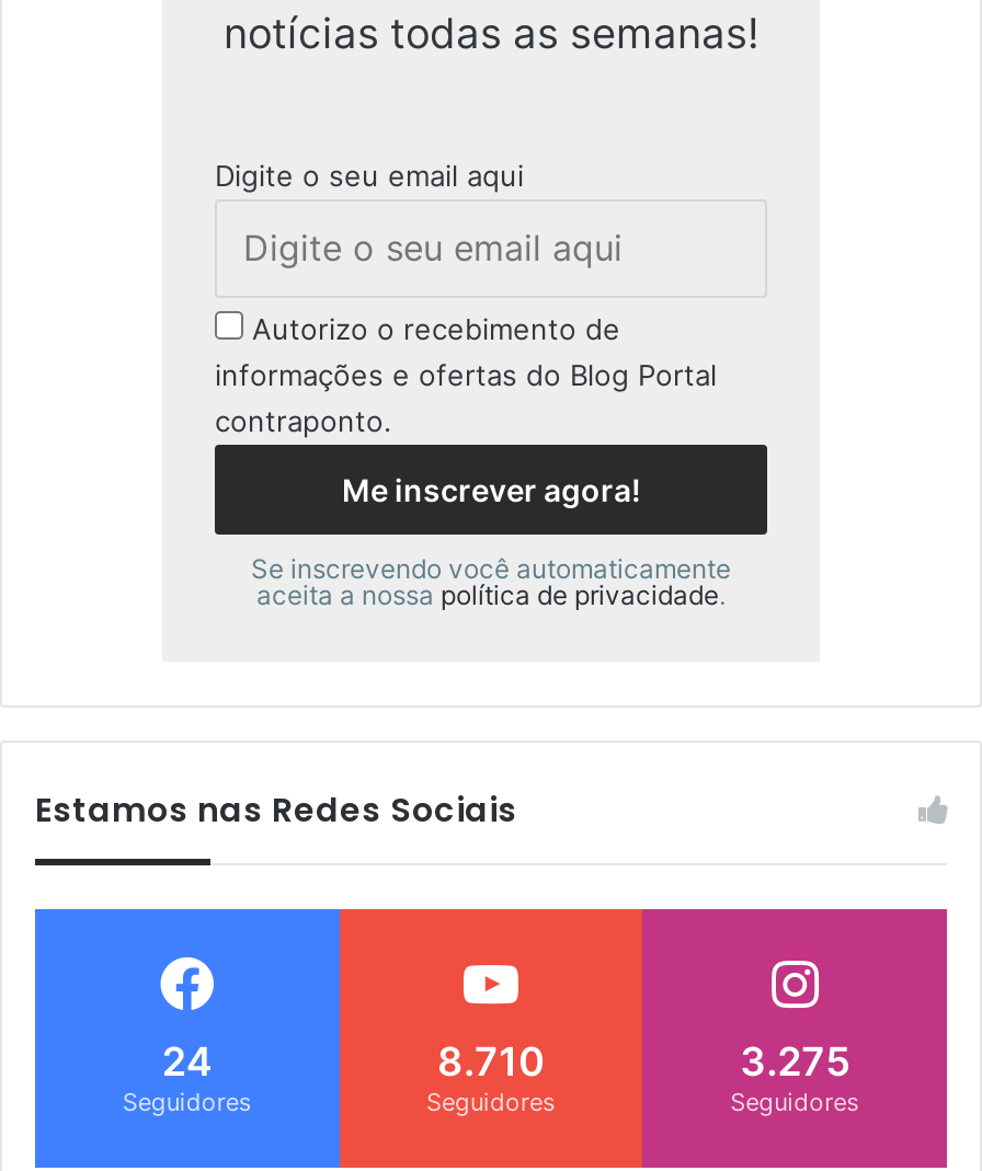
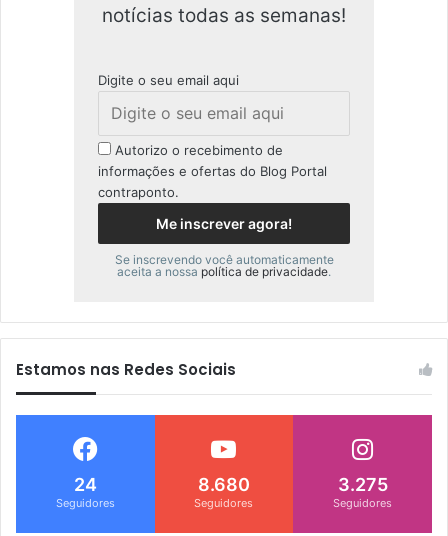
[437,1038,545,1084] 8.710 -> [198,474,250,495] 8.680

